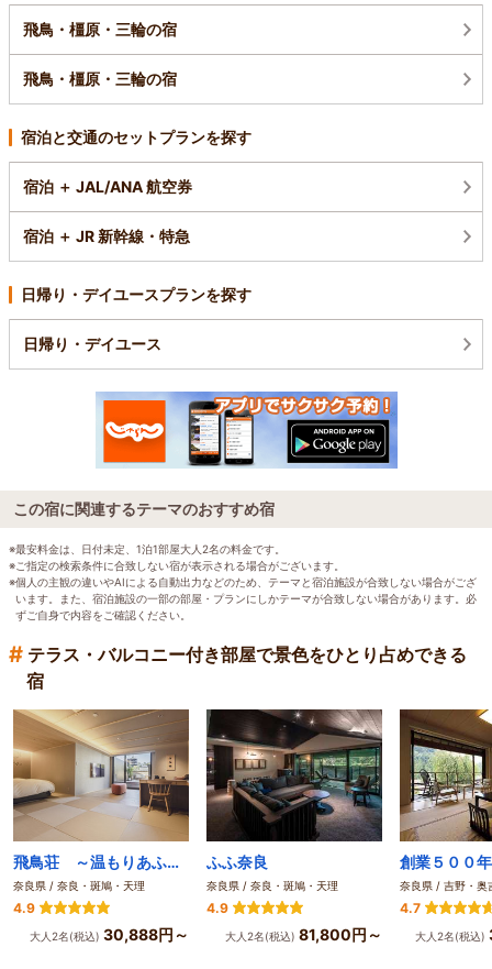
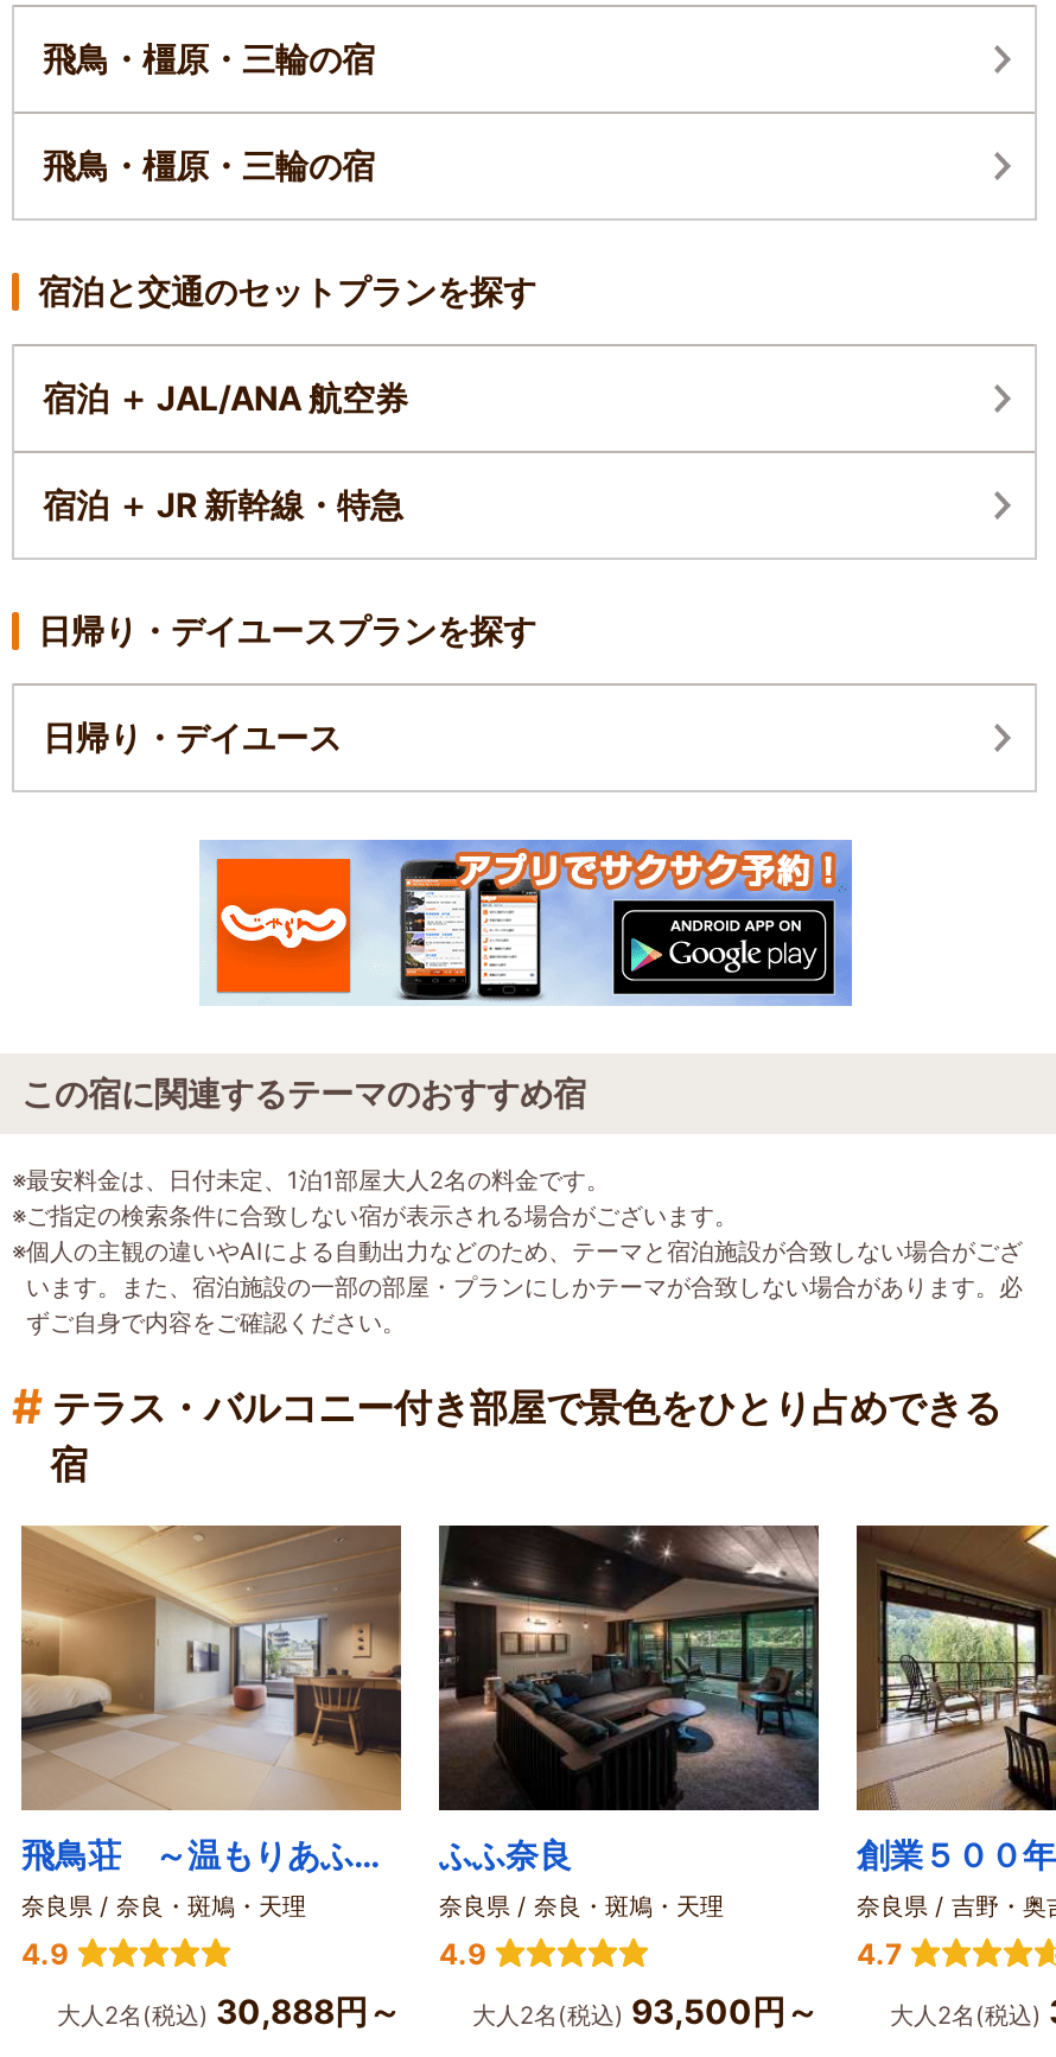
[225,925,382,944] 大人2名(税込) 81,800円～ -> [472,1989,819,2030] 大人2名(税込) 93,500円～

